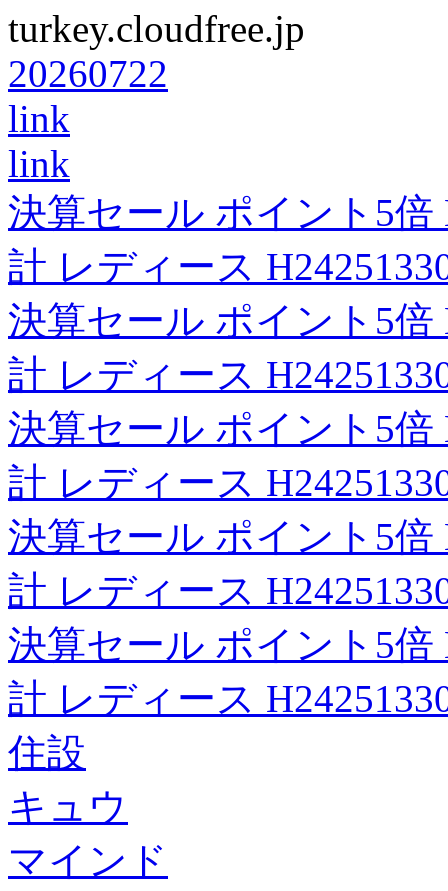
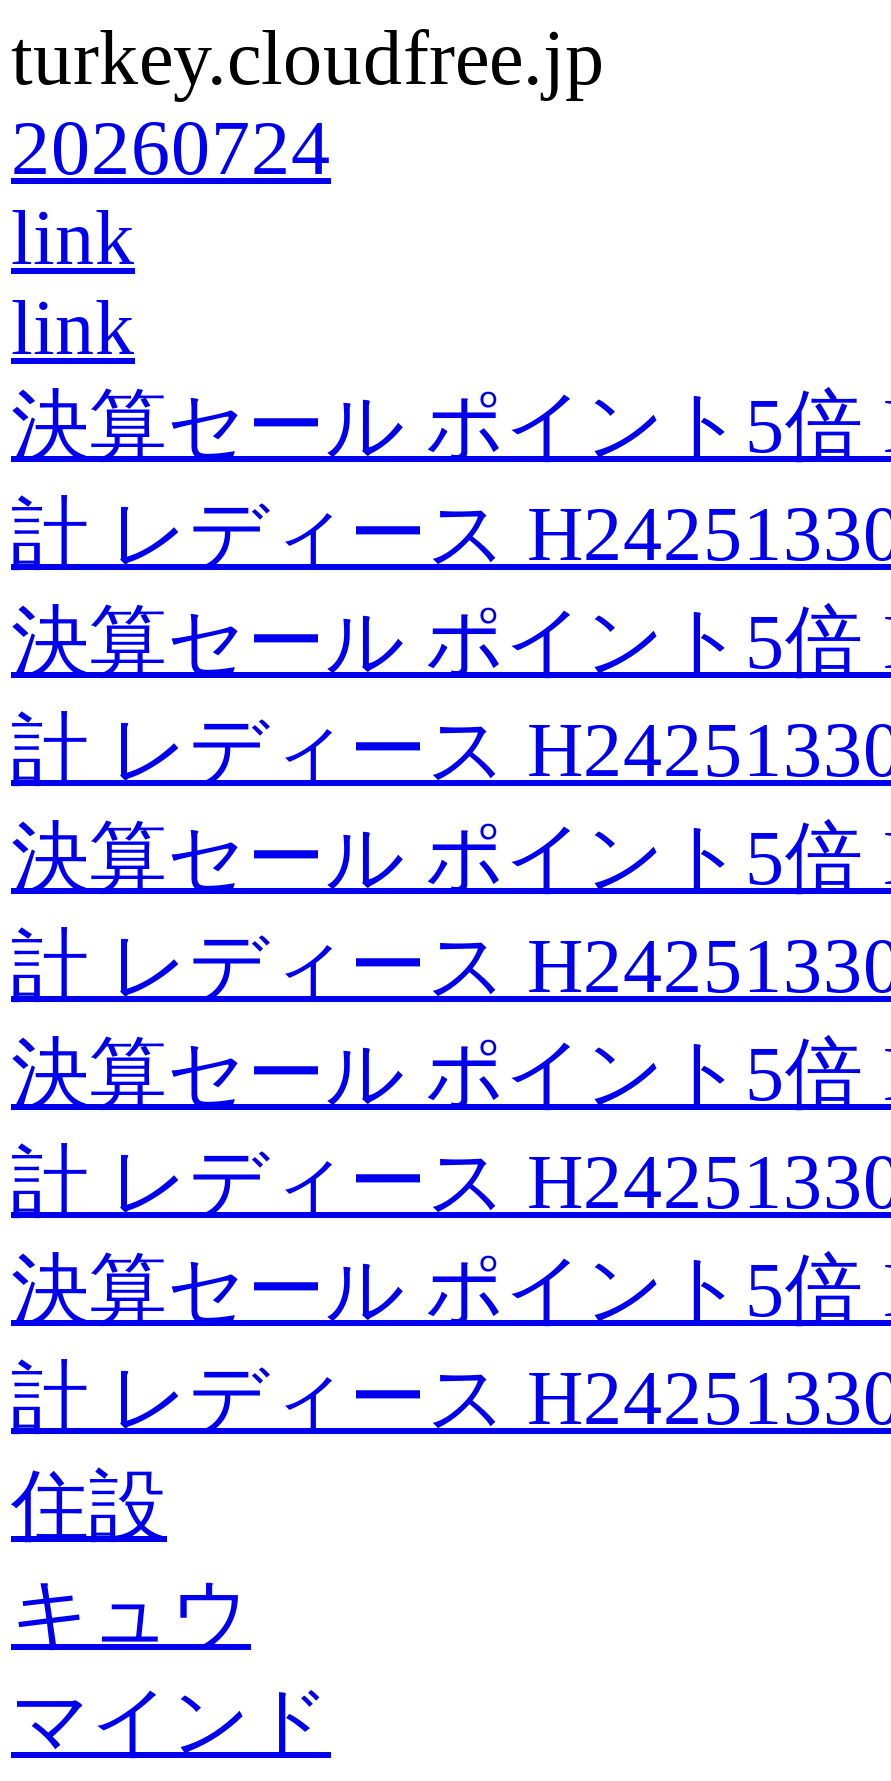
[8,52,168,95] 20260722 -> [11,104,331,190] 20260724

